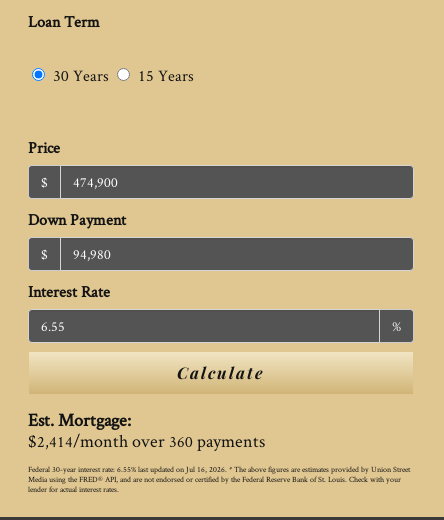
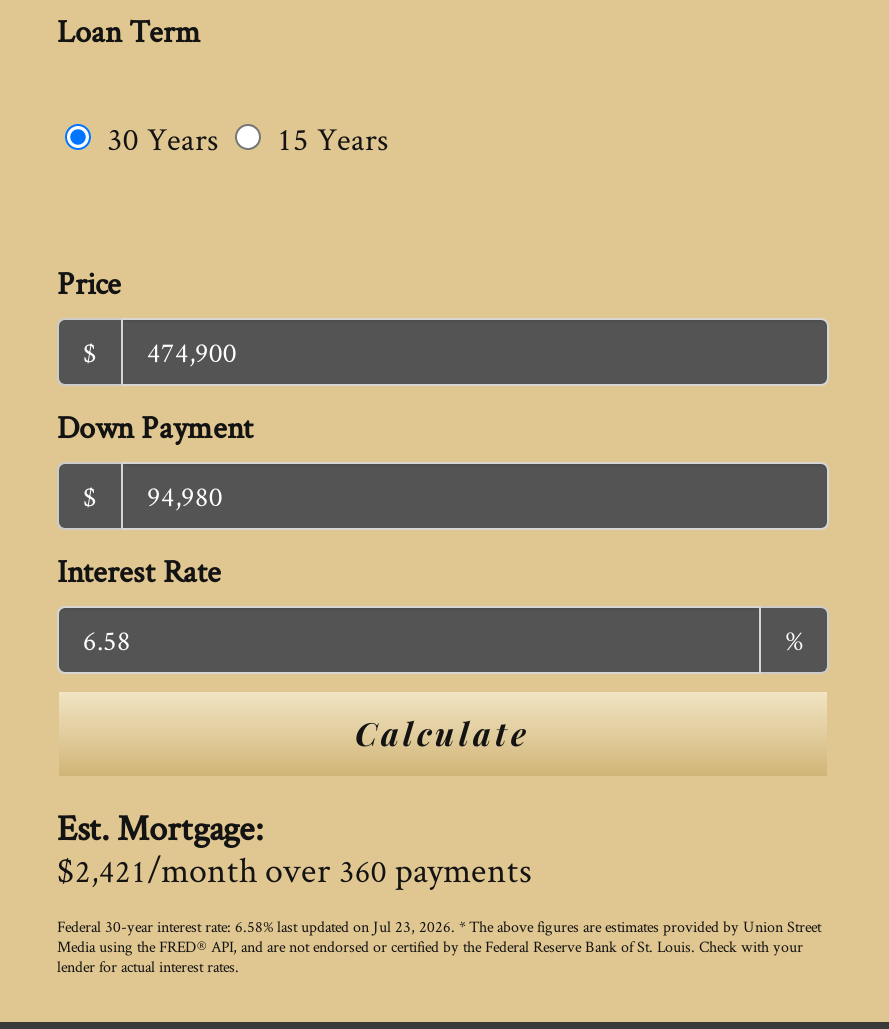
[28,429,265,452] $2,414/month over 360 payments -> [57,846,531,892] $2,421/month over 360 payments
[28,464,410,474] Federal 30-year interest rate: 6.55% last updated on Jul 16, 2026. * The above figures are estimates provided by Union Street -> [57,916,821,936] Federal 30-year interest rate: 6.58% last updated on Jul 23, 2026. * The above figures are estimates provided by Union Street

